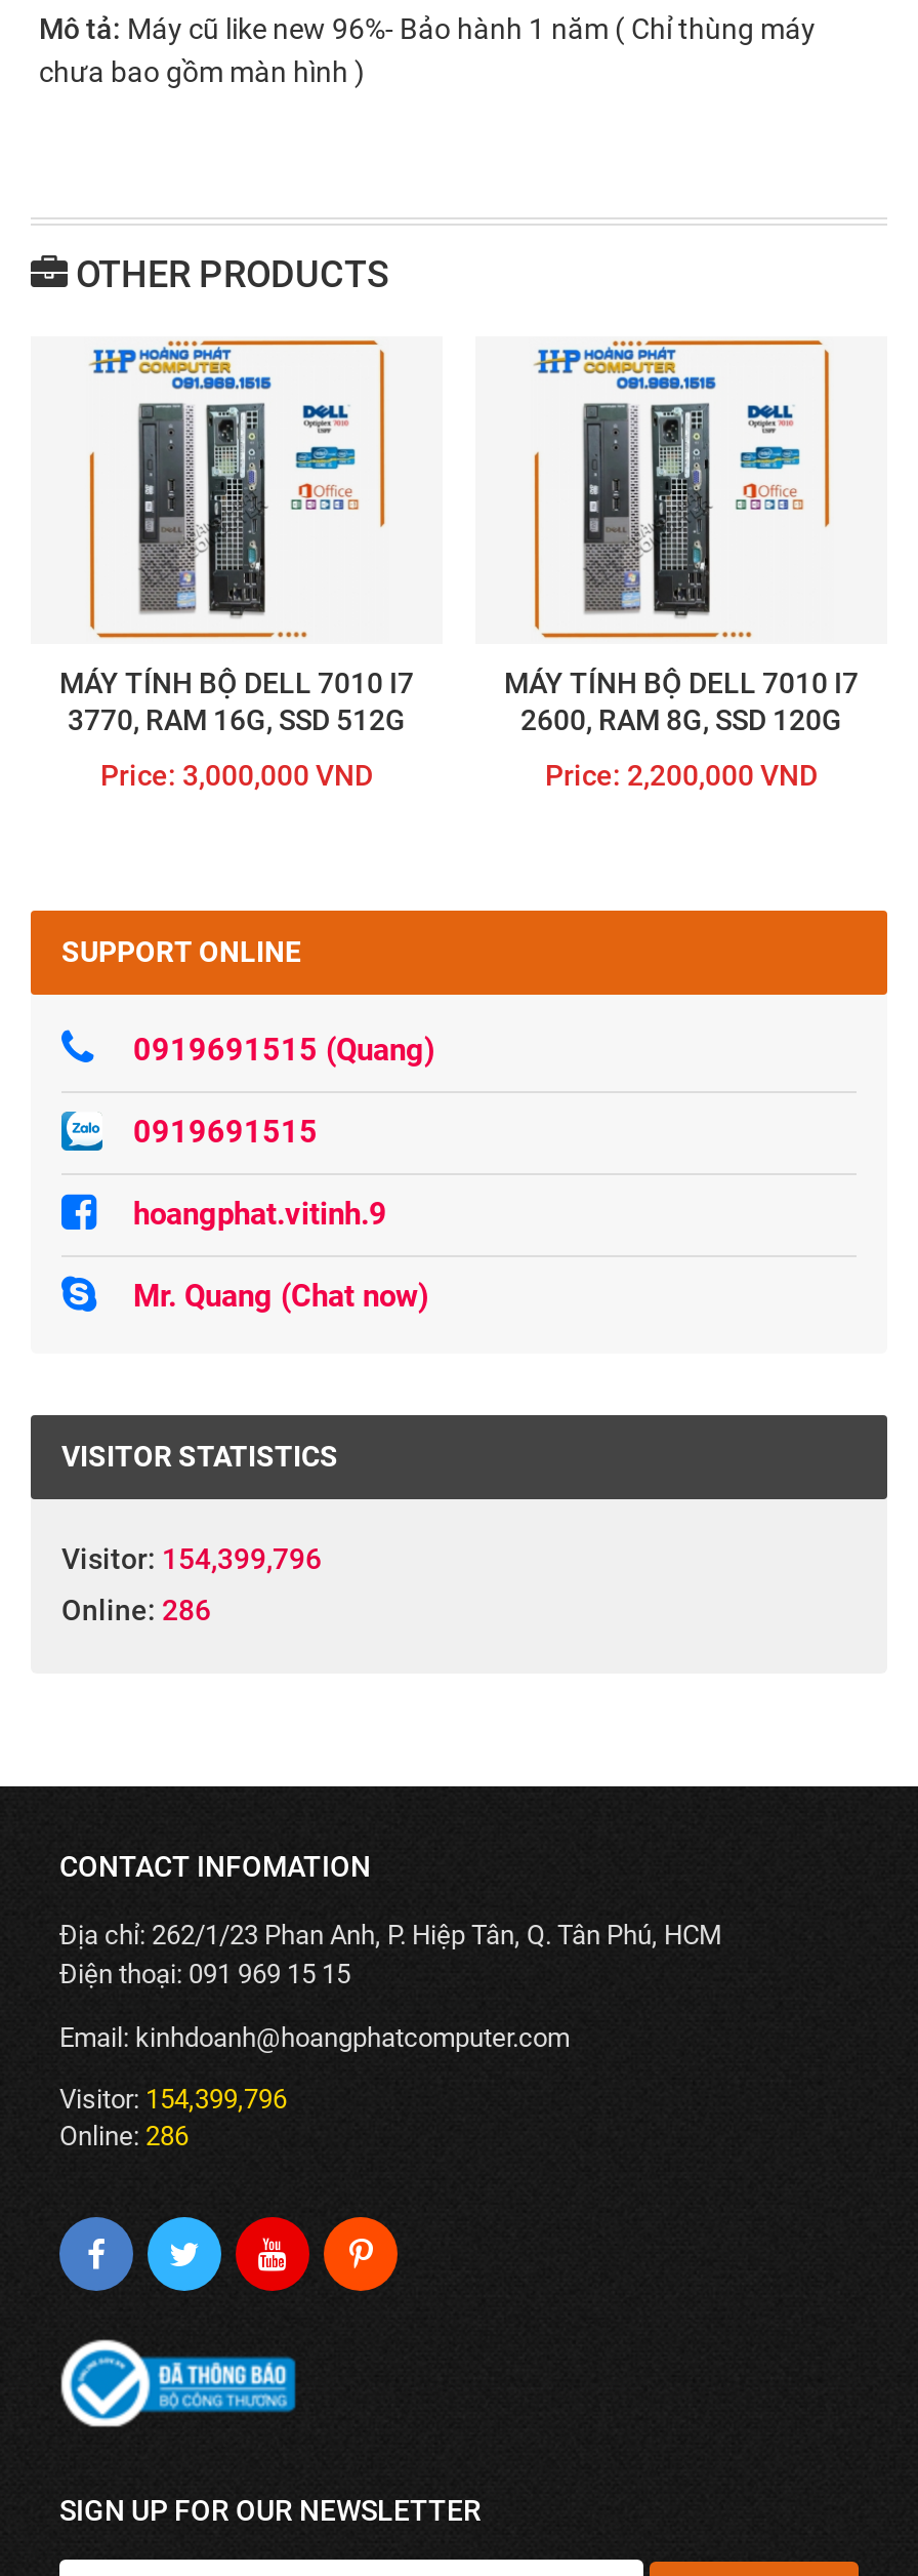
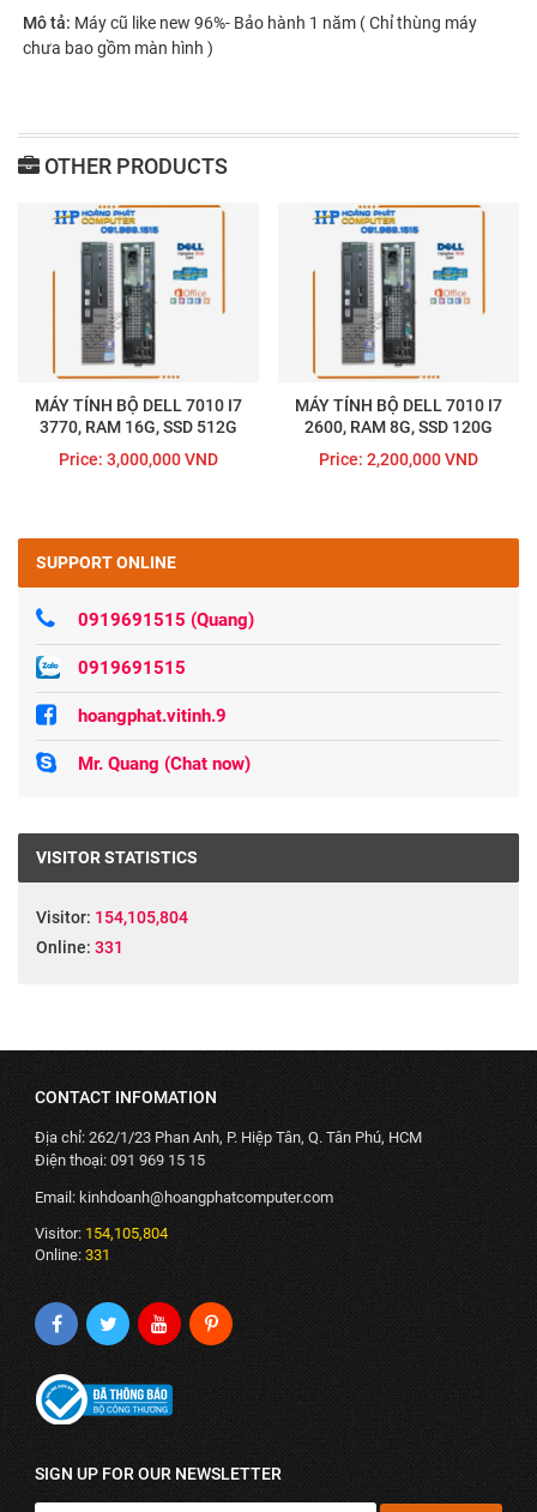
[61,1543,322,1576] Visitor: 154,399,796 -> [36,908,188,927] Visitor: 154,105,804
[61,1594,211,1627] Online: 286 -> [36,938,123,957] Online: 331
[59,2084,287,2115] Visitor: 154,399,796 -> [35,1224,168,1242] Visitor: 154,105,804
[59,2121,189,2152] Online: 286 -> [35,1246,110,1264] Online: 331

